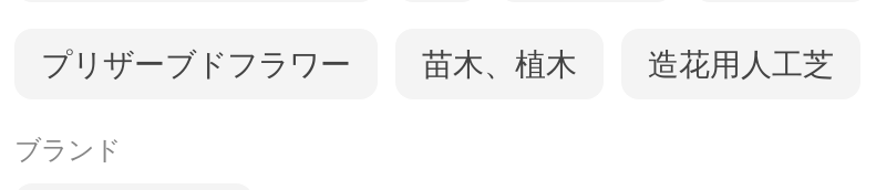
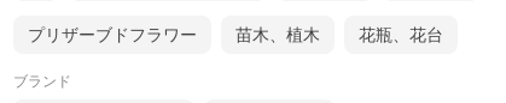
[648,47,834,82] 造花用人工芝 -> [359,26,443,45] 花瓶、花台

